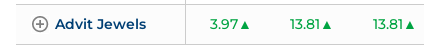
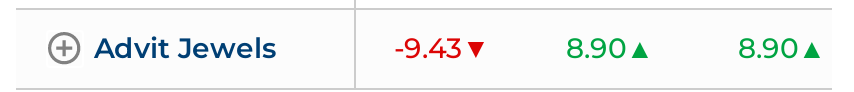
[210,15,238,33] 3.97 -> [394,30,462,66] -9.43
[290,15,320,33] 13.81 -> [566,30,626,66] 8.90
[373,15,403,33] 13.81 -> [738,30,798,66] 8.90

